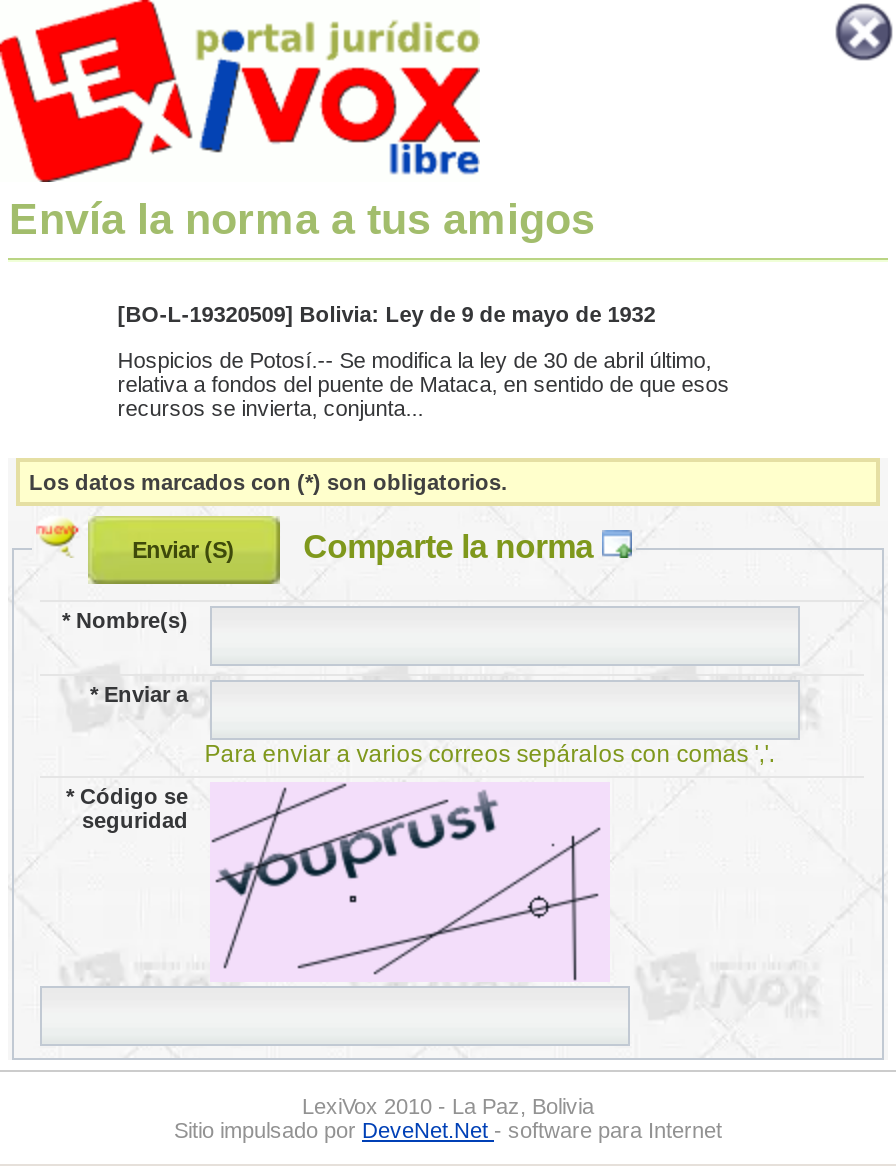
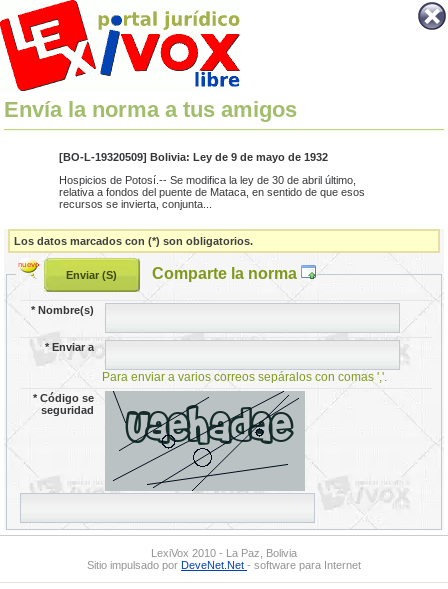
[212,782,608,982] [image] -> [105,390,305,491] [image]

